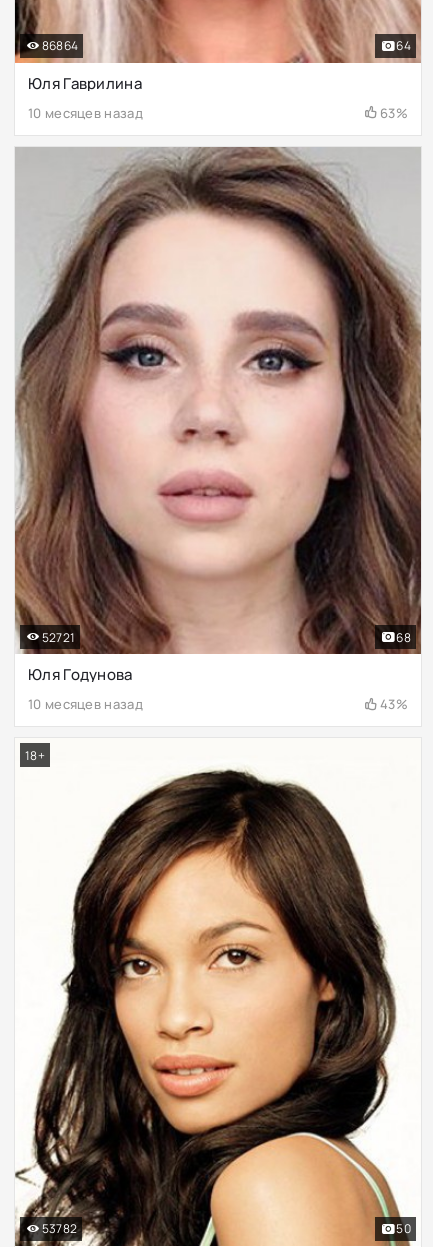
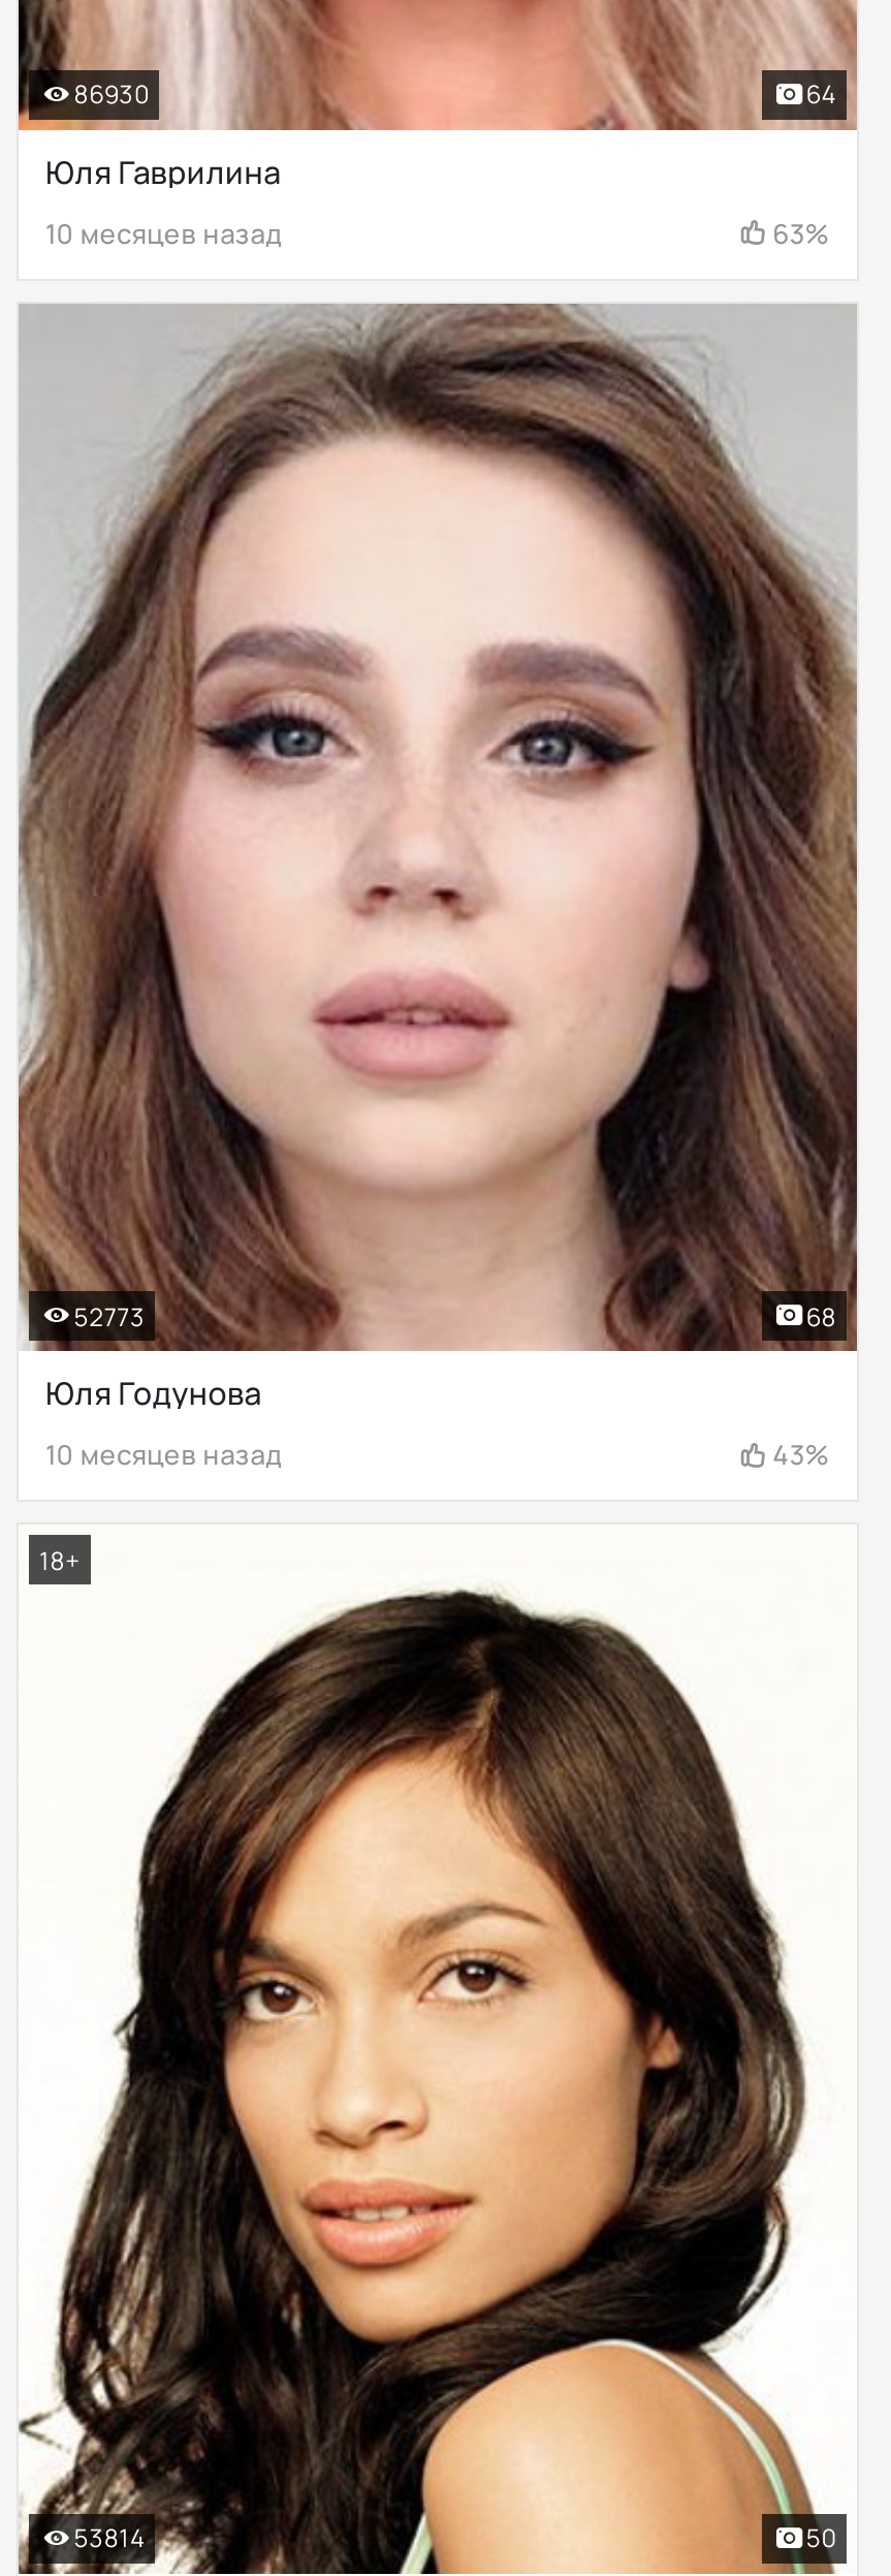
[42,37,78,54] 86864 -> [74,76,149,112] 86930
[42,628,75,645] 52721 -> [74,1298,145,1333] 52773
[42,1220,77,1237] 53782 -> [74,2520,145,2555] 53814

